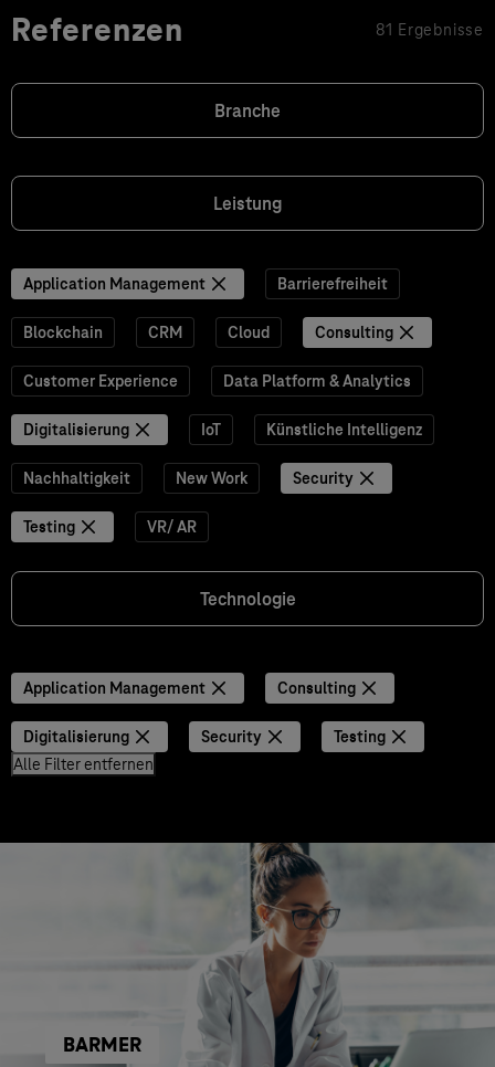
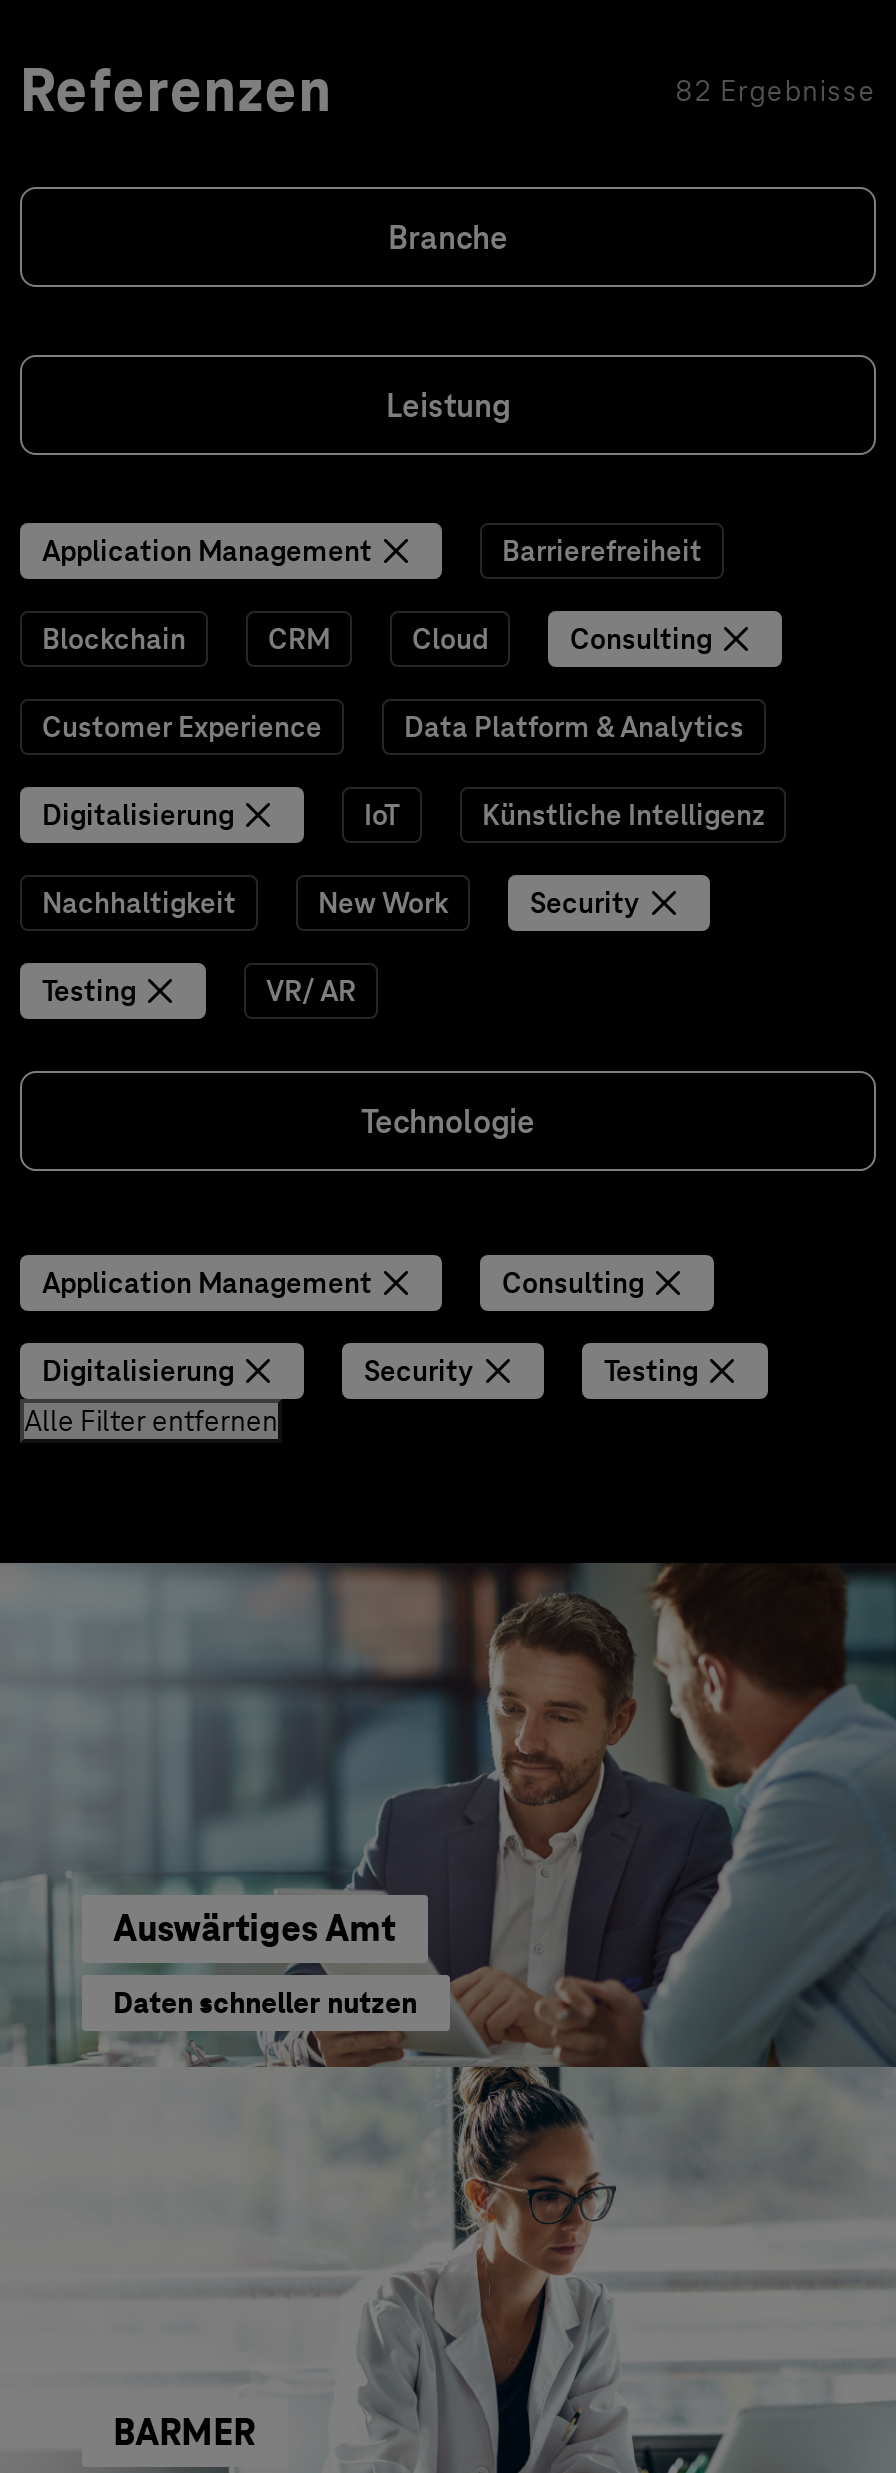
[375,20,484,40] 81 Ergebnisse -> [675,73,876,109] 82 Ergebnisse
none -> [6,1561,890,2069] [image] | Auswärtiges Amt | Daten schneller nutzen

